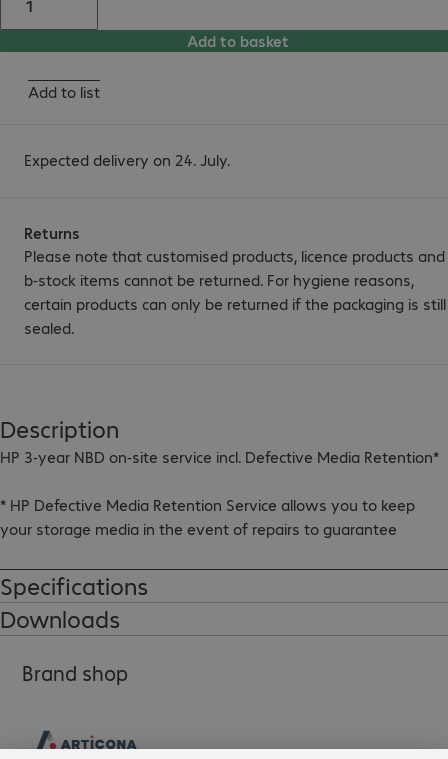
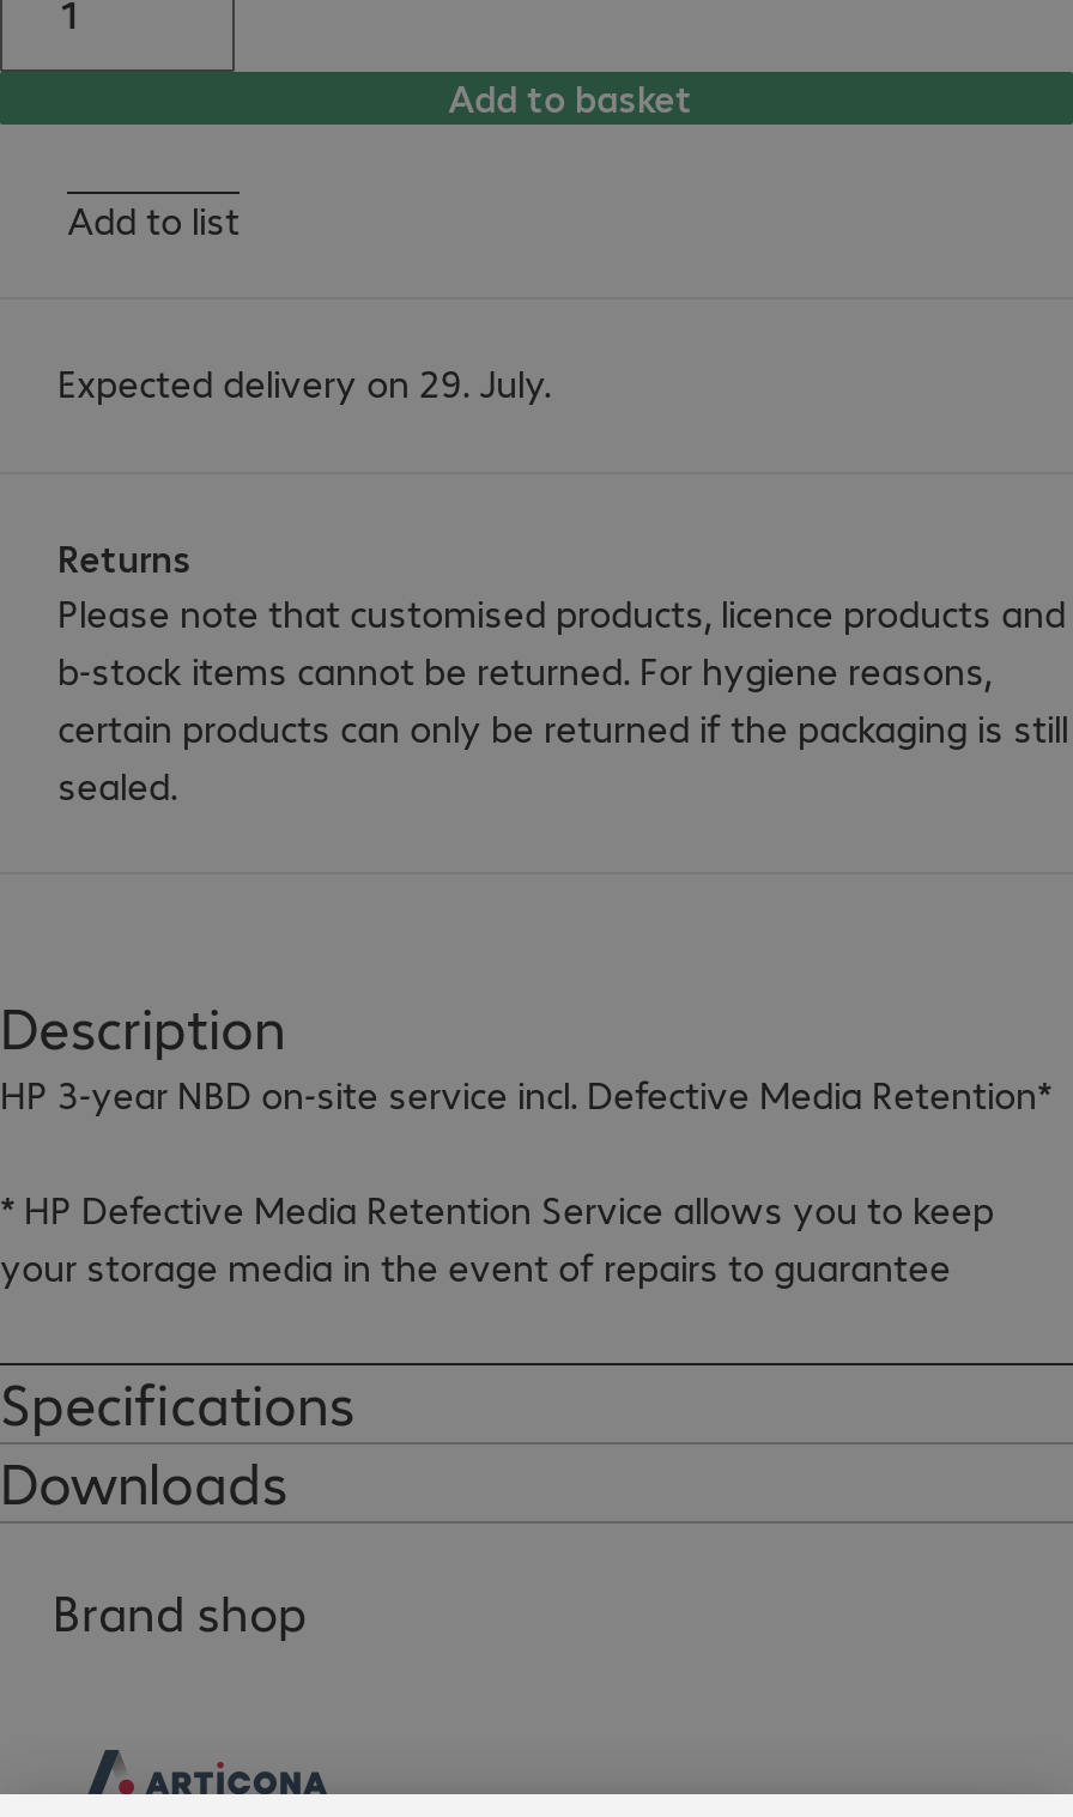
[24,149,230,170] Expected delivery on 24. July. -> [57,357,551,407] Expected delivery on 29. July.

